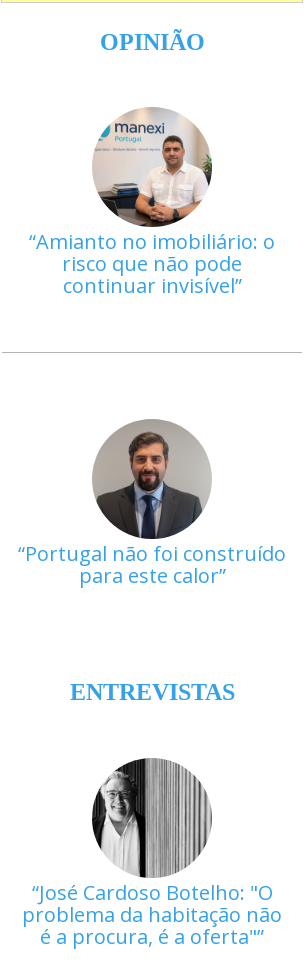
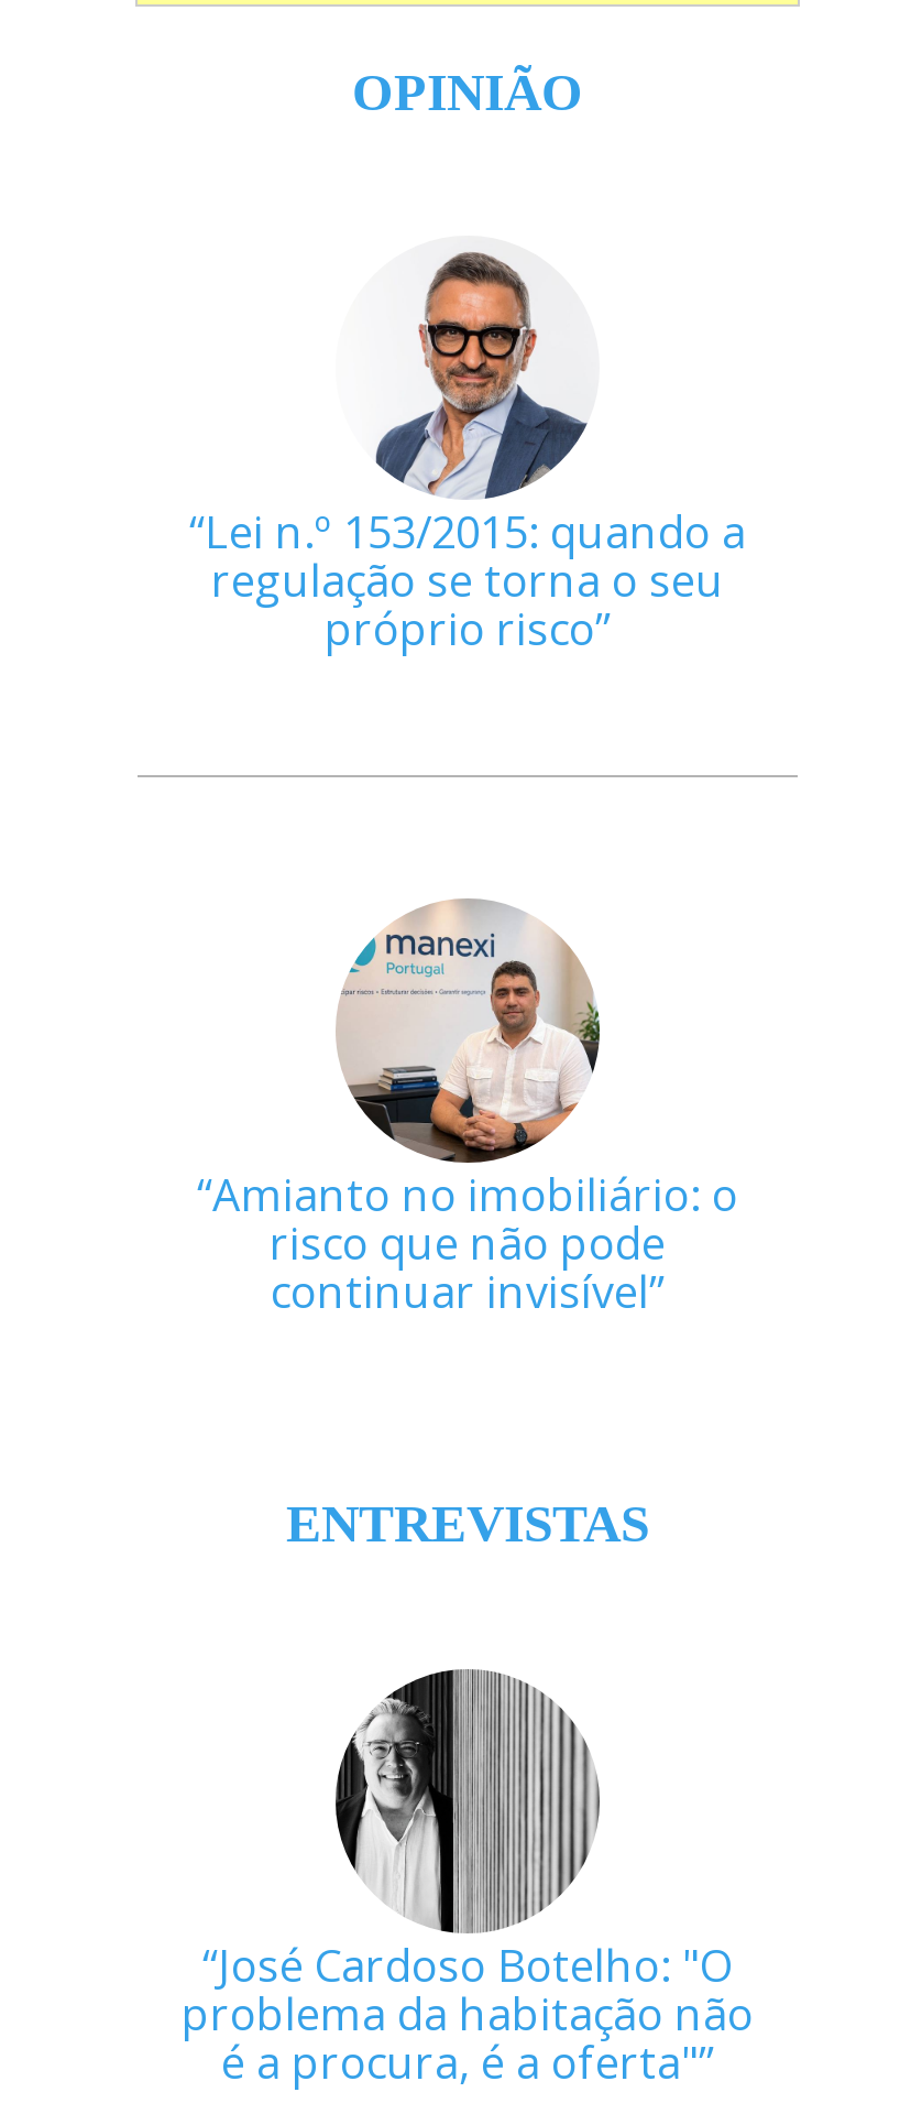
none -> [205,238,746,659] [image] | Lei n.º 153/2015: quando a | regulação se torna o seu | próprio risco
moved [36,106,275,299] -> [212,896,738,1321]: [image] | Amianto no imobiliário: o | risco que não pode | continuar invisível
[25,418,286,589] [image] | Portugal não foi construído | para este calor -> none

